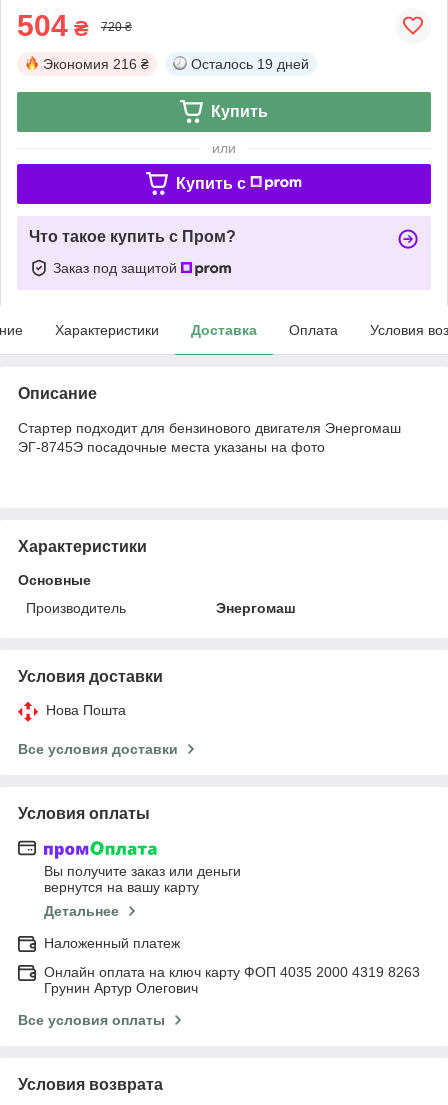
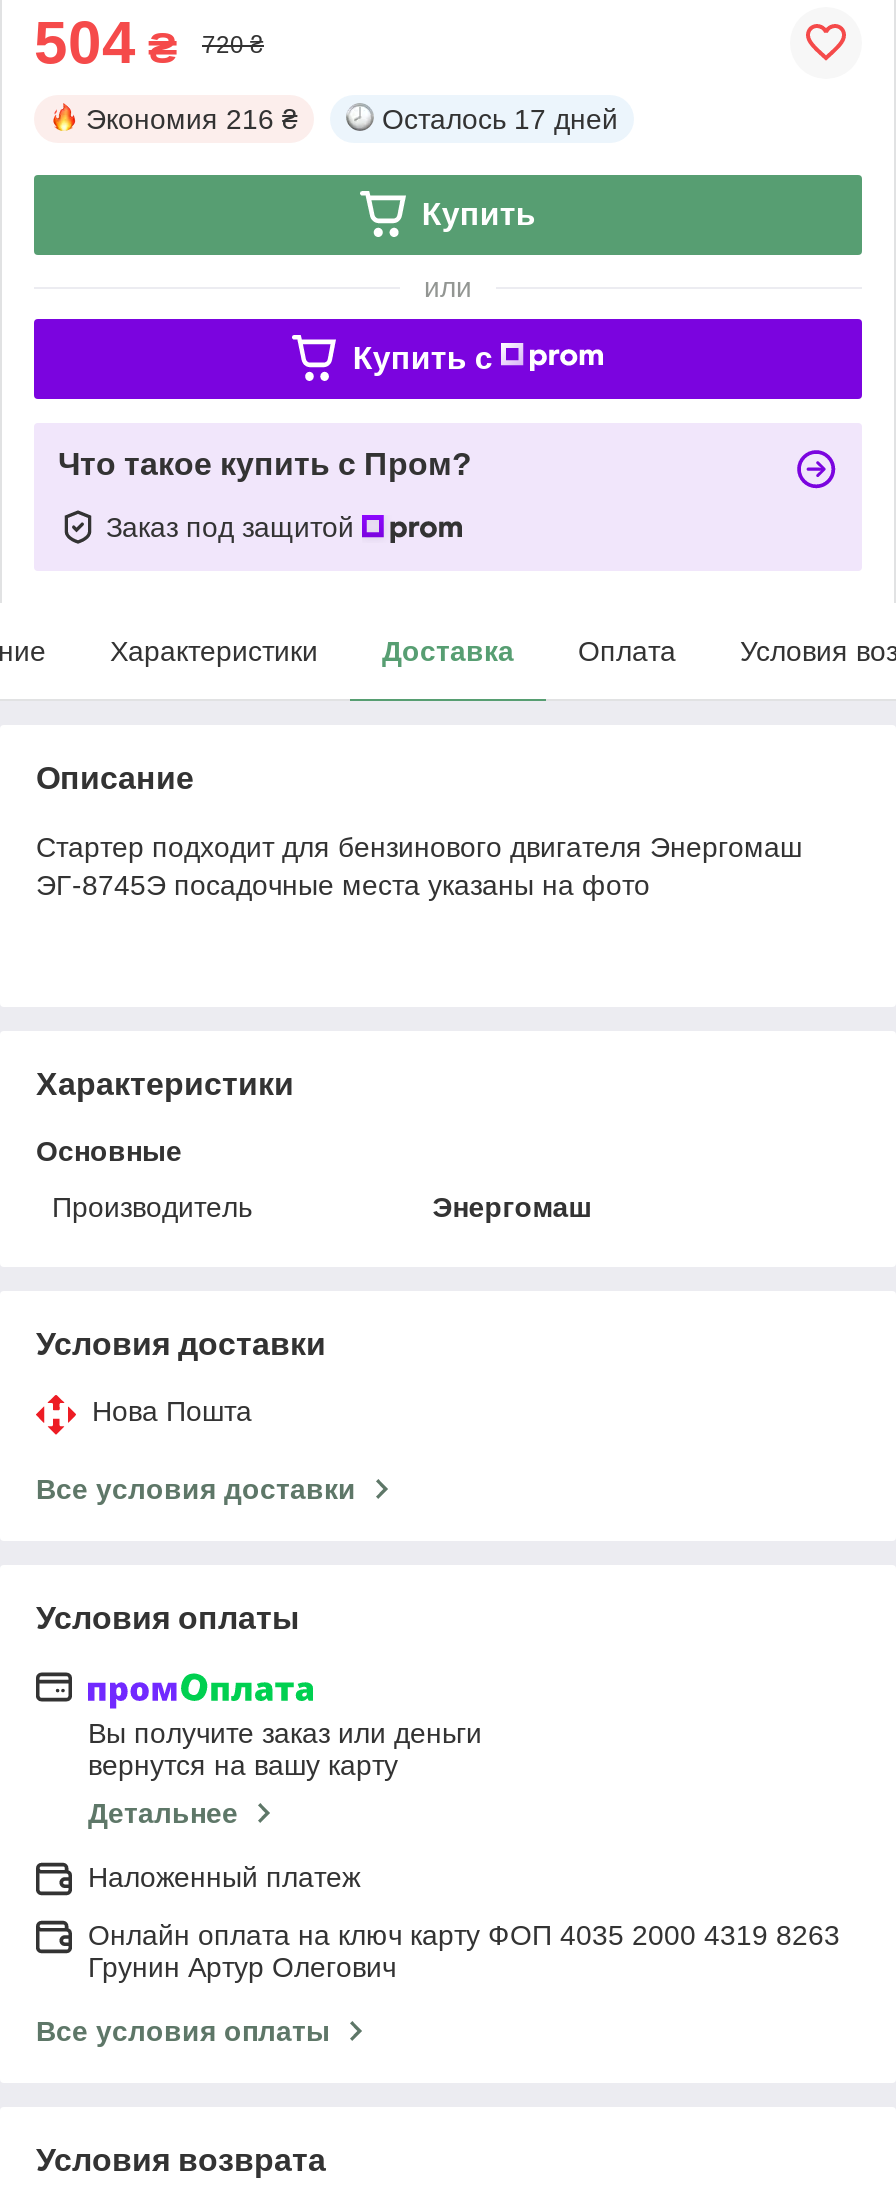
[191,56,309,72] Осталось 19 дней -> [382,103,618,135] Осталось 17 дней

